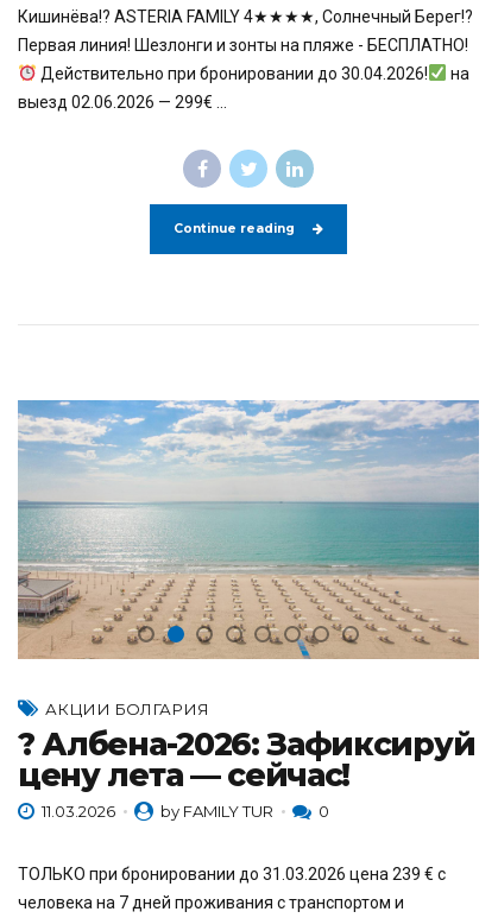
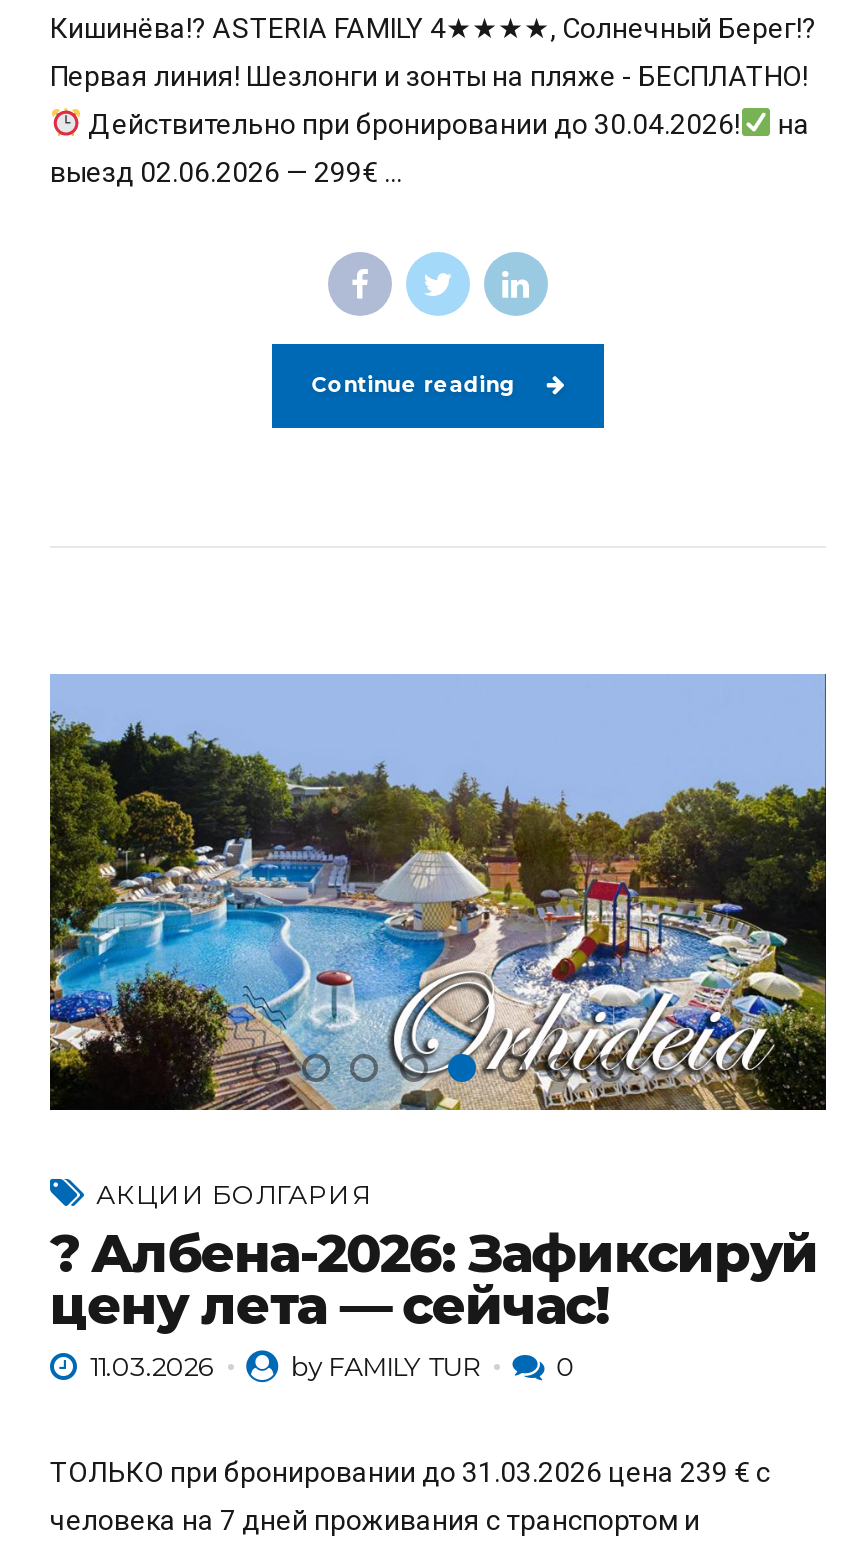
[17,401,480,659] [image] -> [48,674,828,1112] [image]

